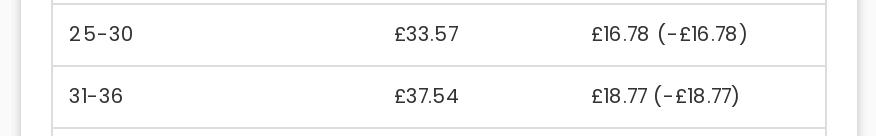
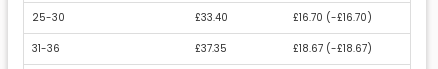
[394,19,458,49] £33.57 -> [194,10,227,25] £33.40
[591,19,749,49] £16.78 (-£16.78) -> [293,10,372,25] £16.70 (-£16.70)
[394,81,458,111] £37.54 -> [195,41,227,56] £37.35
[591,81,741,111] £18.77 (-£18.77) -> [293,41,372,56] £18.67 (-£18.67)

